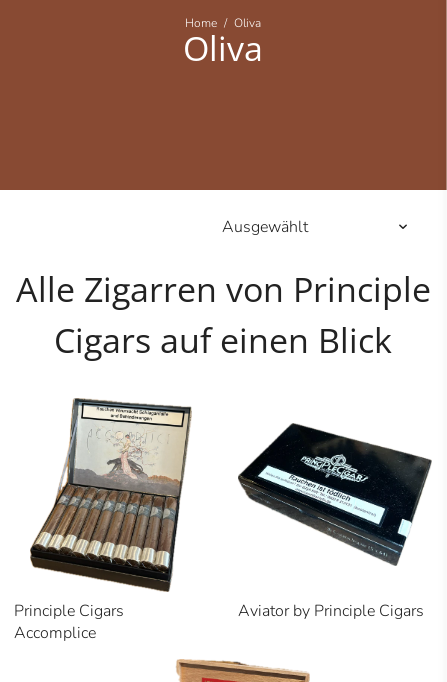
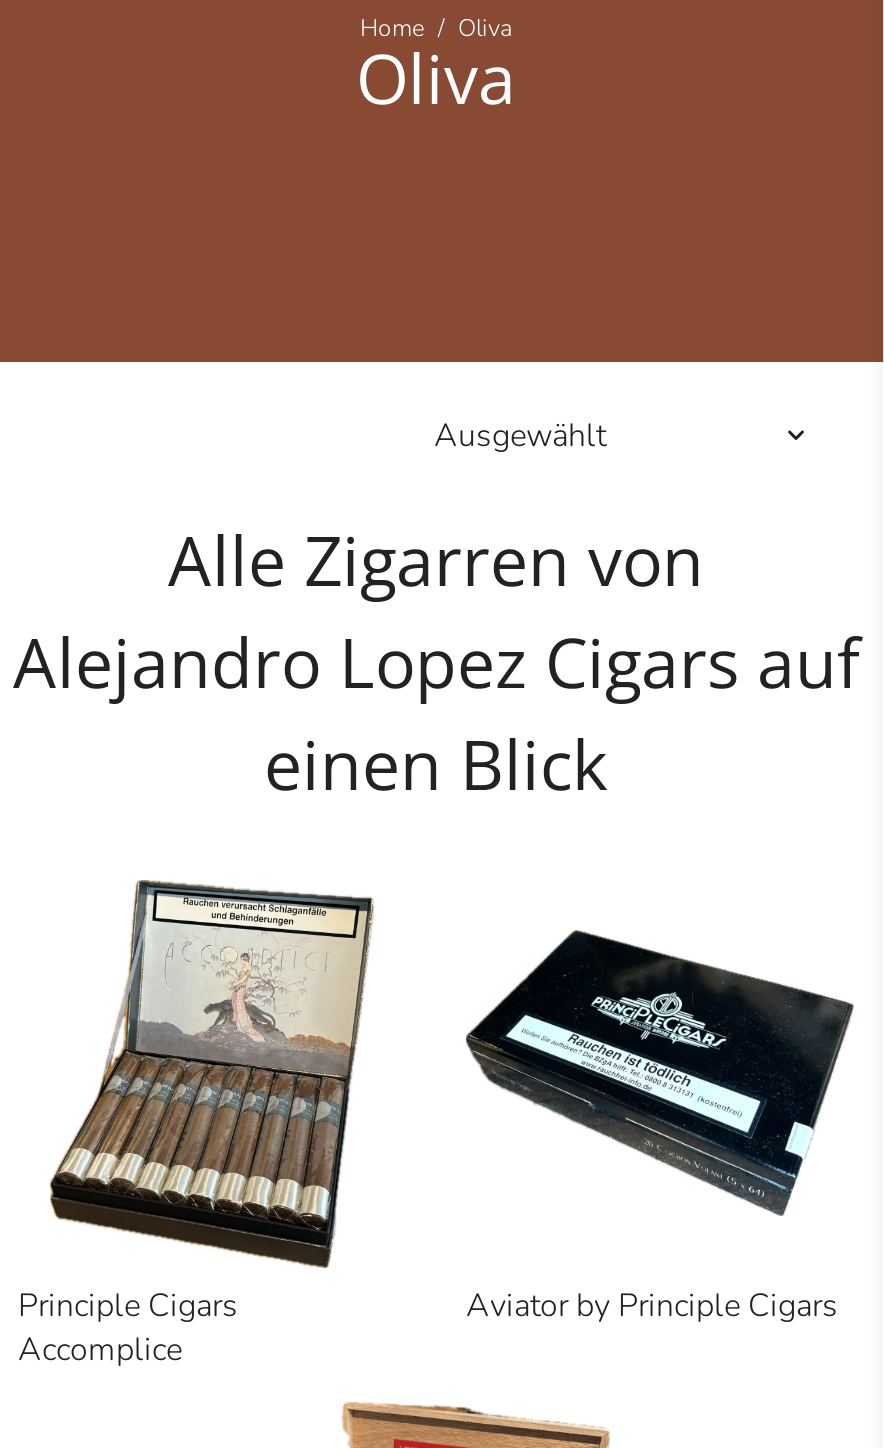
[15,266,430,363] Alle Zigarren von Principle | Cigars auf einen Blick -> [13,513,859,809] Alle Zigarren von | Alejandro Lopez Cigars auf | einen Blick

